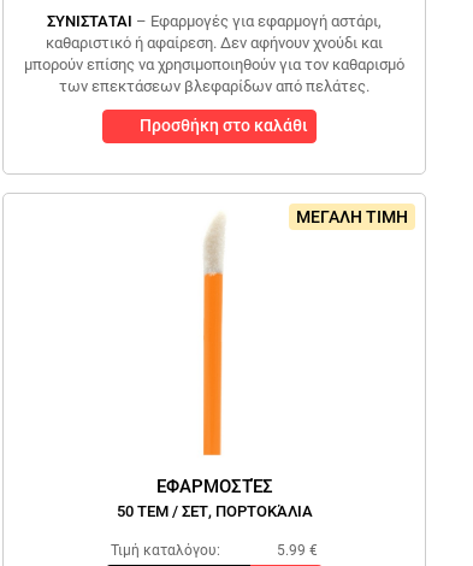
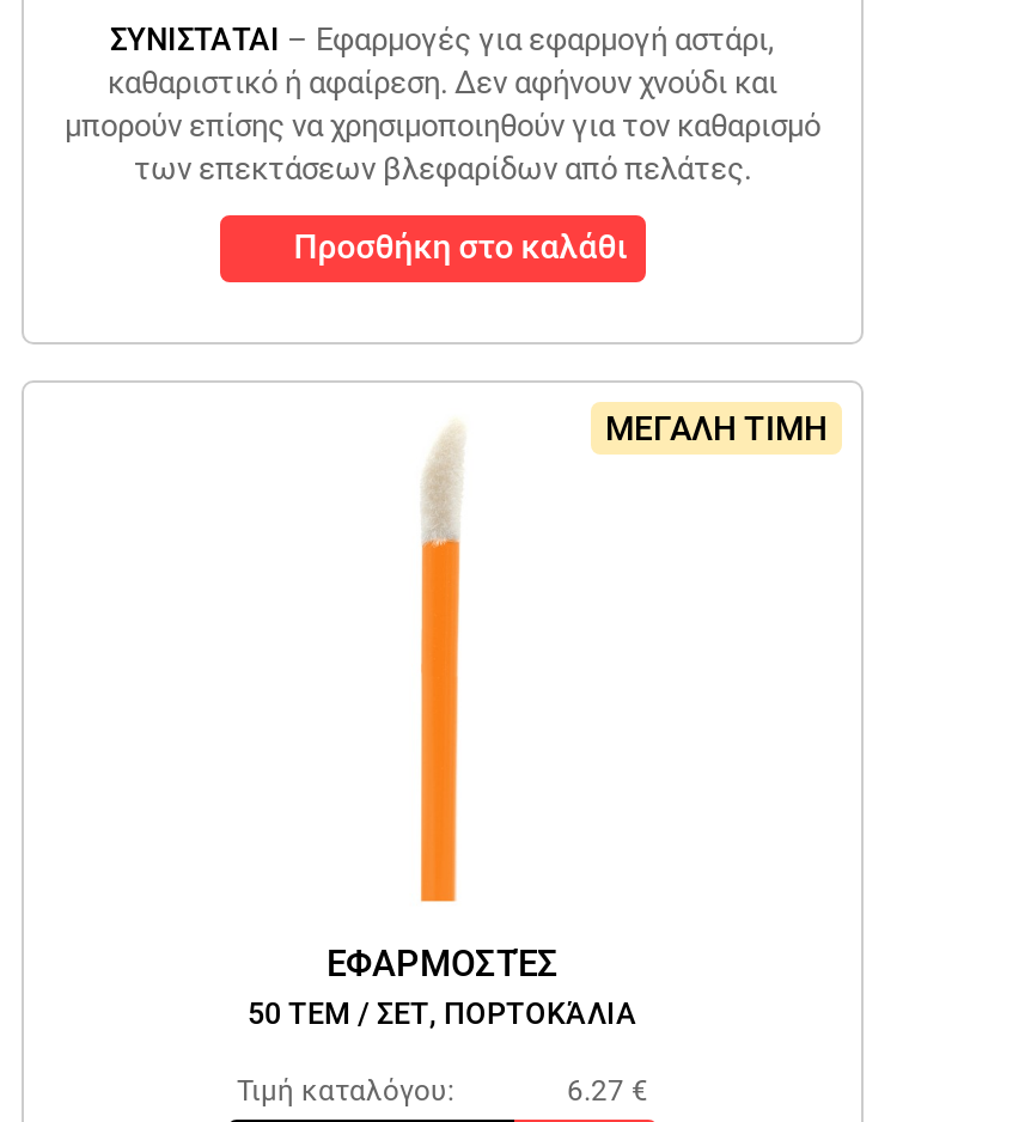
[277,542,318,559] 5.99 € -> [567,1074,648,1108] 6.27 €

